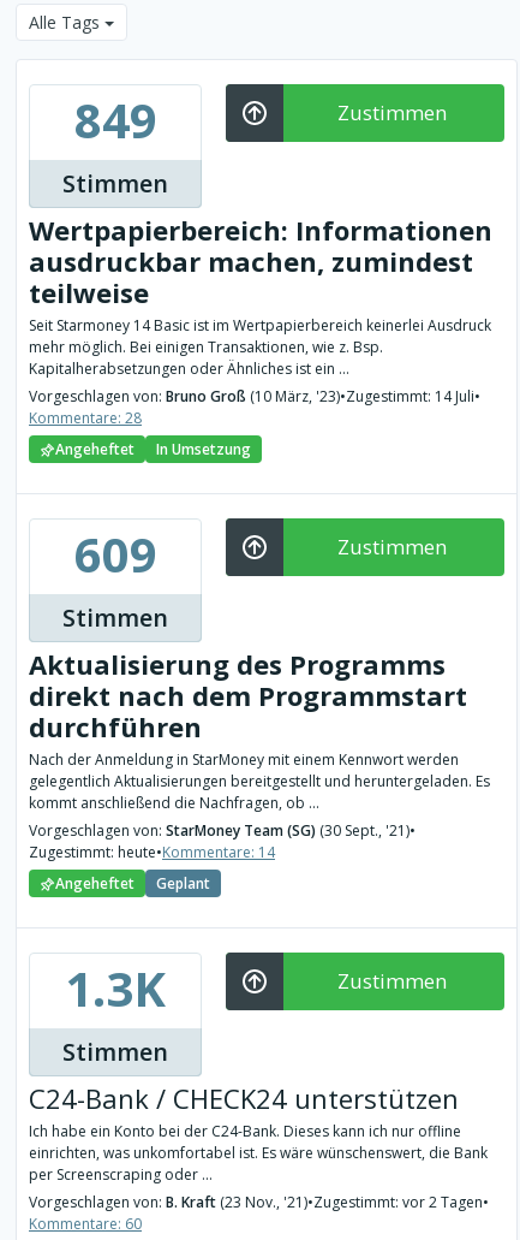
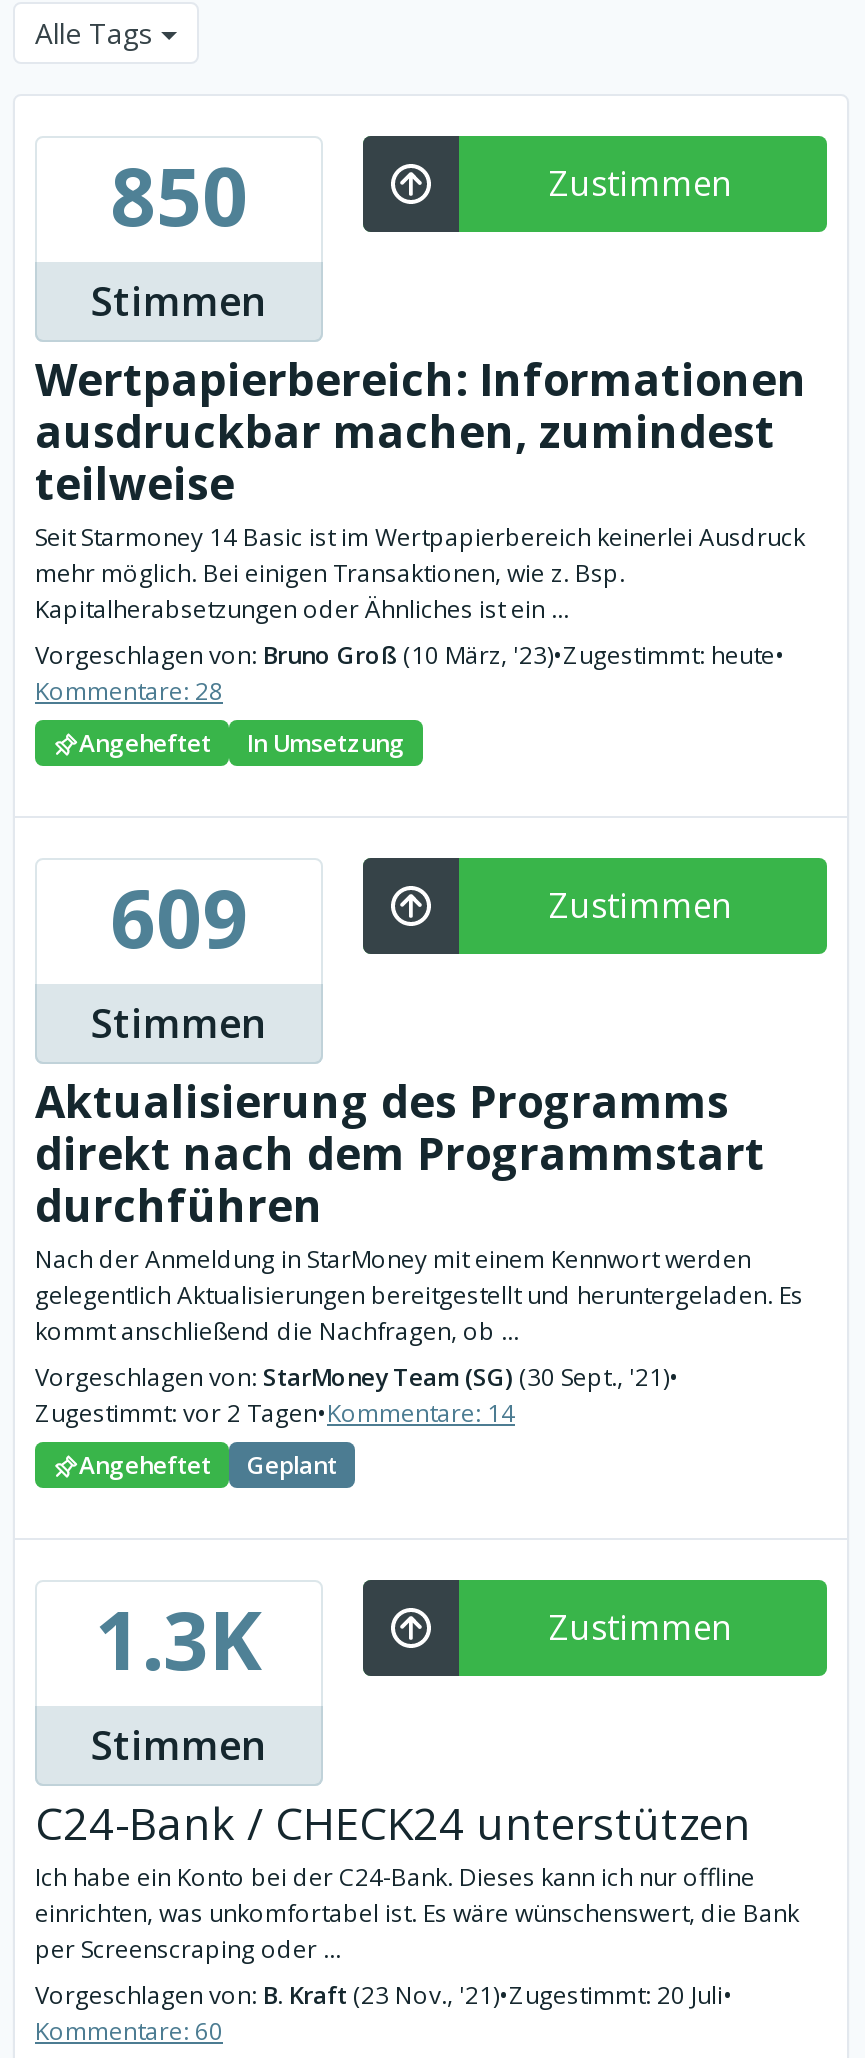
[74,87,157,153] 849 -> [110,140,248,250] 850
[29,386,480,407] Vorgeschlagen von: Bruno Groß (10 März, '23)•Zugestimmt: 14 Juli• -> [35,638,785,672] Vorgeschlagen von: Bruno Groß (10 März, '23)•Zugestimmt: heute•
[29,842,275,862] Zugestimmt: heute•Kommentare: 14 -> [35,1396,515,1430] Zugestimmt: vor 2 Tagen•Kommentare: 14
[29,1192,489,1212] Vorgeschlagen von: B. Kraft (23 Nov., '21) •Zugestimmt: vor 2 Tagen• -> [35,1978,733,2012] Vorgeschlagen von: B. Kraft (23 Nov., '21) •Zugestimmt: 20 Juli•

